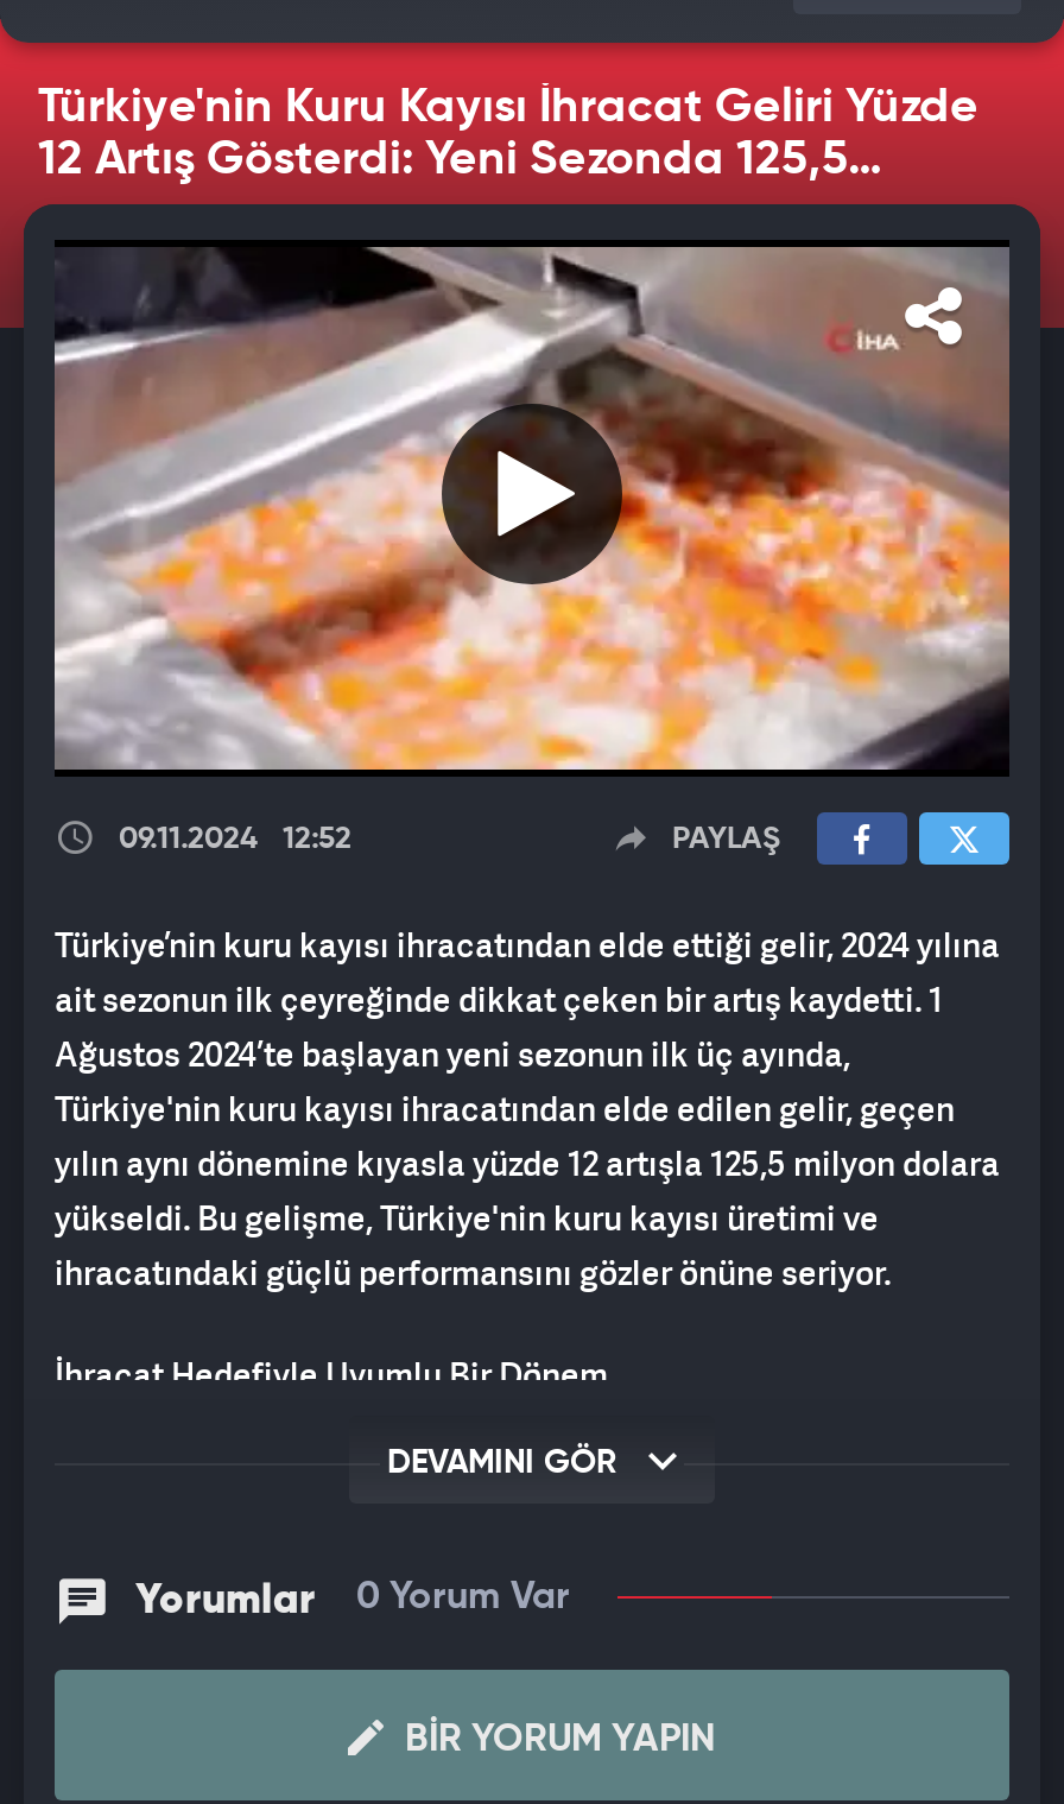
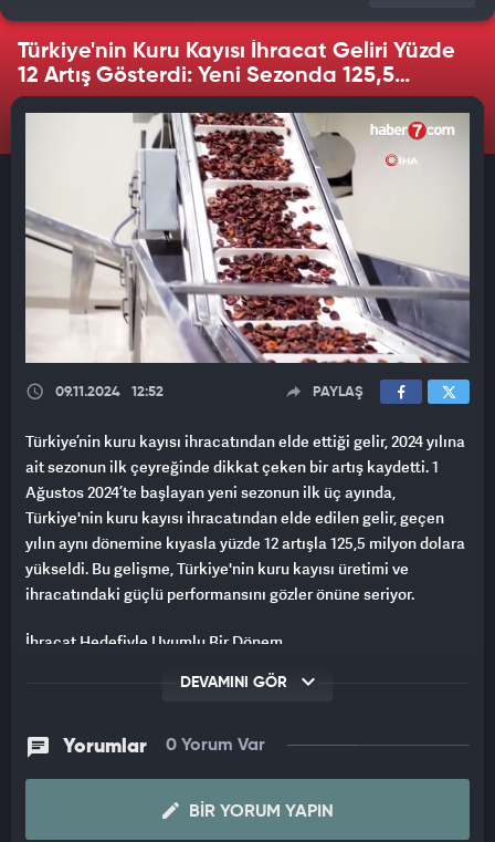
[55,240,1012,777] [image] -> [24,112,471,364] [image]

